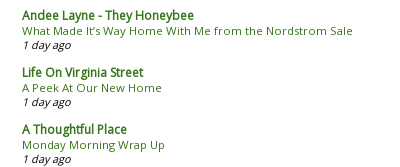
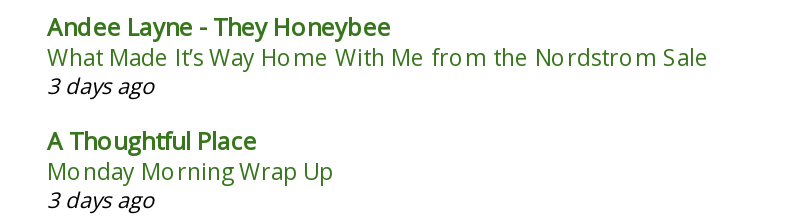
[22,37,162,109] 1 day ago | Life On Virginia Street | A Peek At Our New Home | 1 day ago -> [47,70,155,100] 3 days ago
[22,151,71,166] 1 day ago -> [47,184,155,214] 3 days ago

